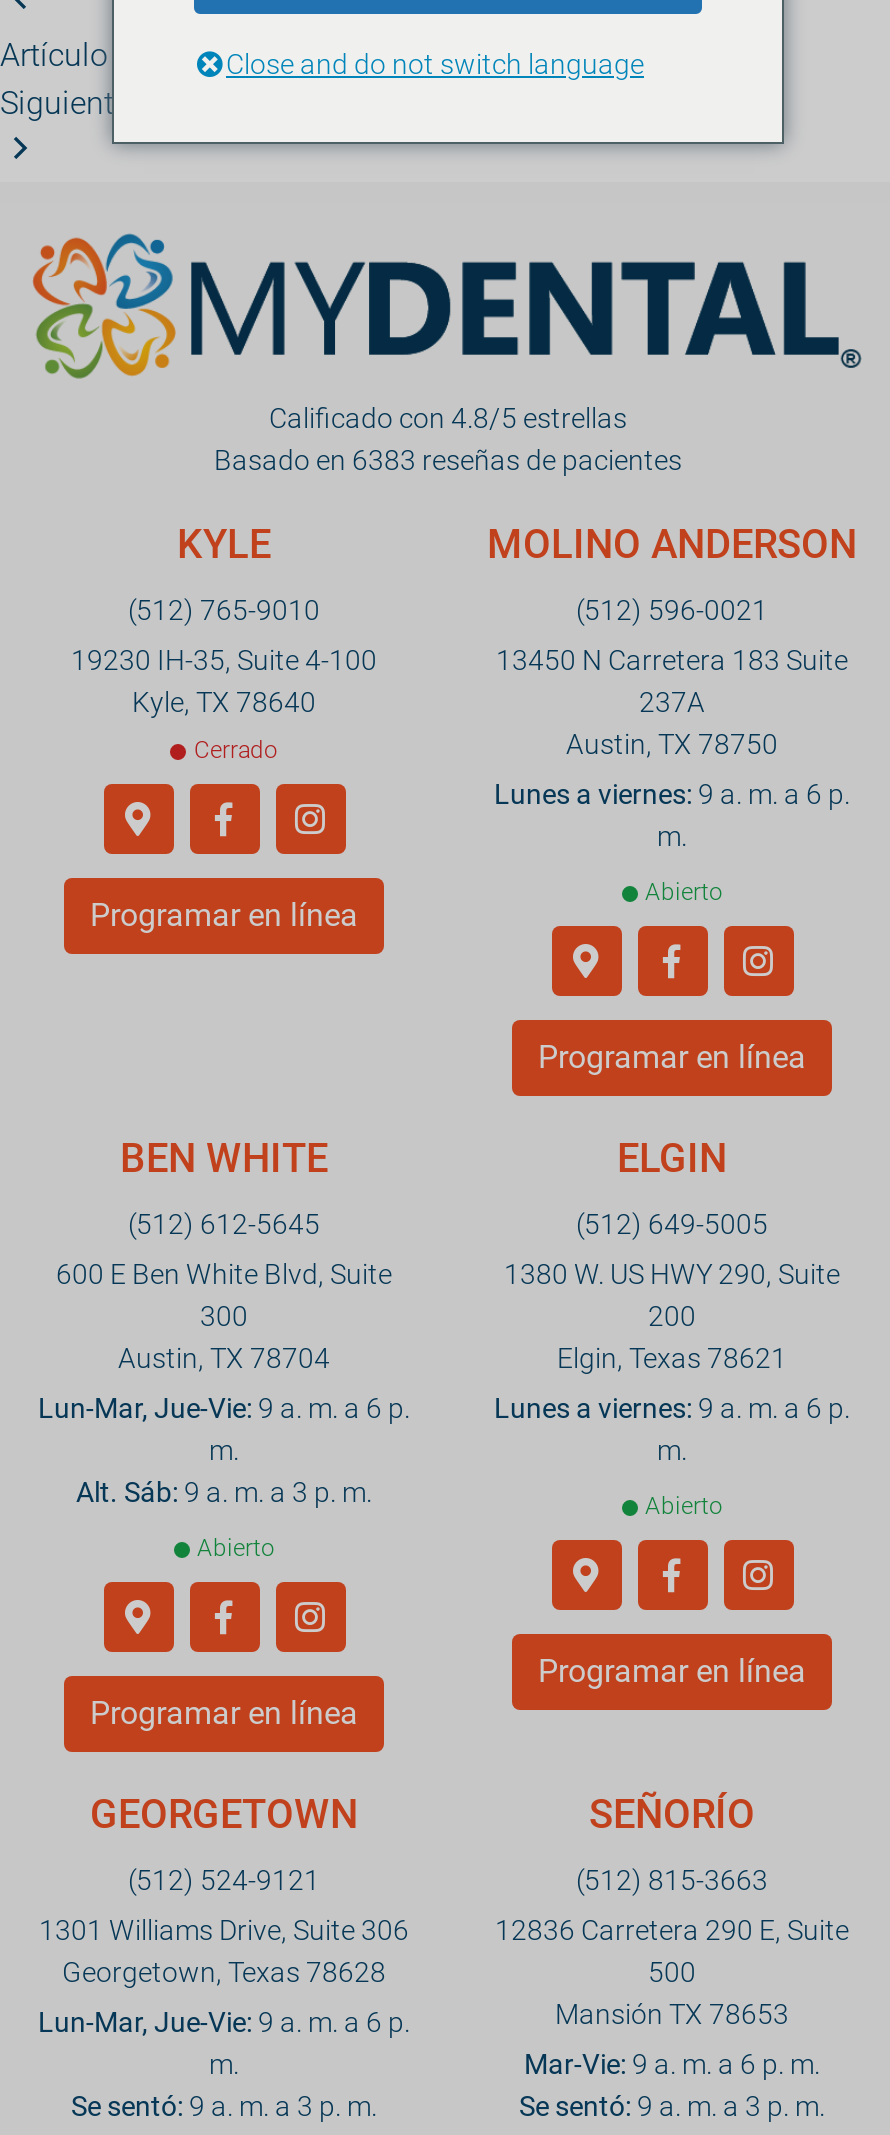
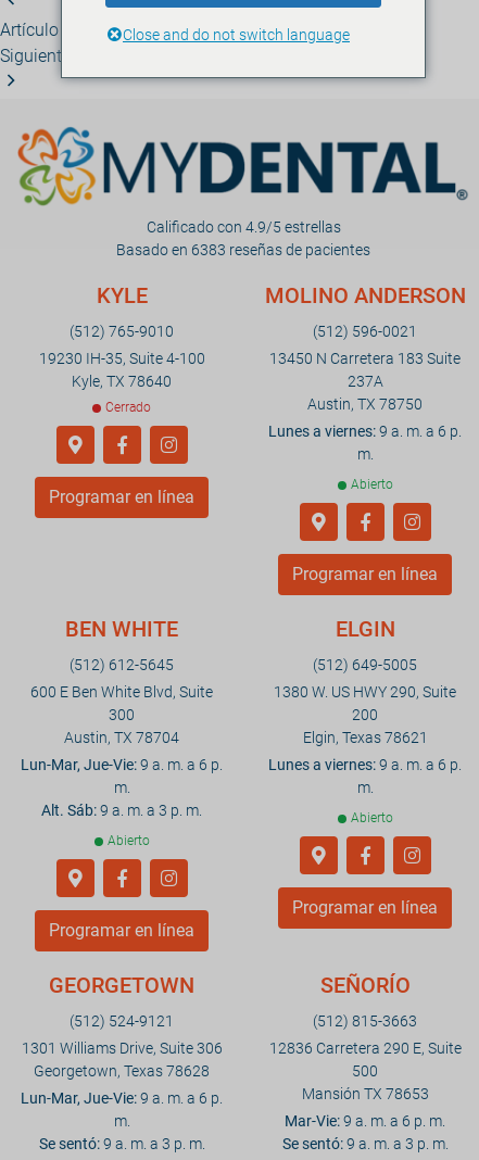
[269,402,627,434] Calificado con 4.8/5 estrellas -> [146,218,341,236] Calificado con 4.9/5 estrellas

